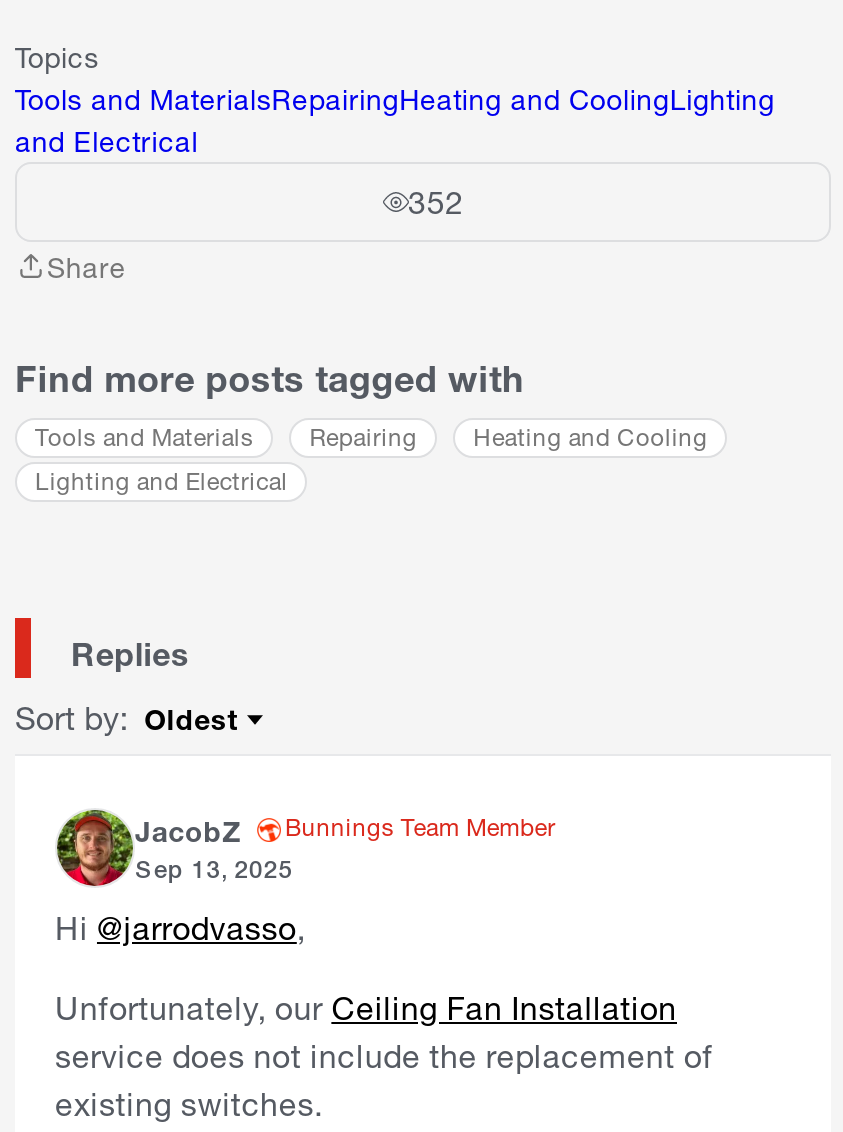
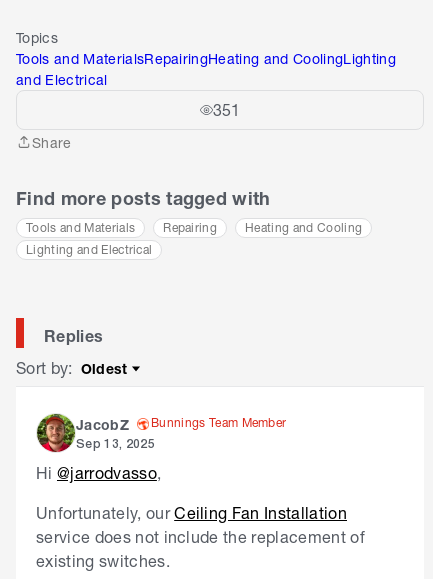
[408,183,464,221] 352 -> [212,100,240,119] 351

